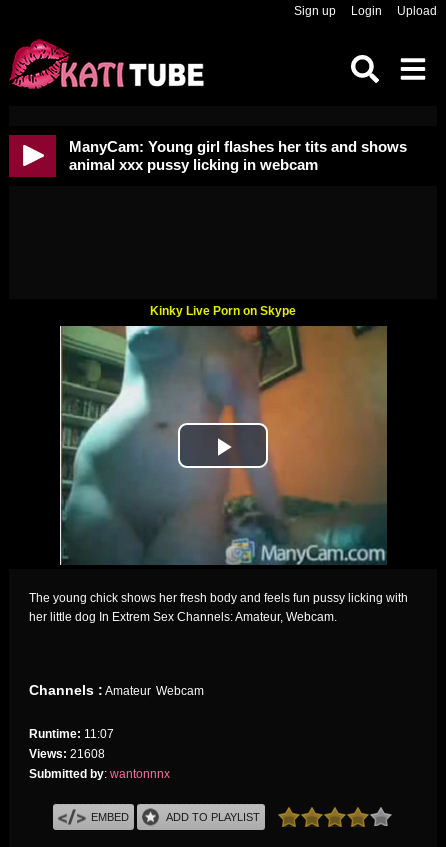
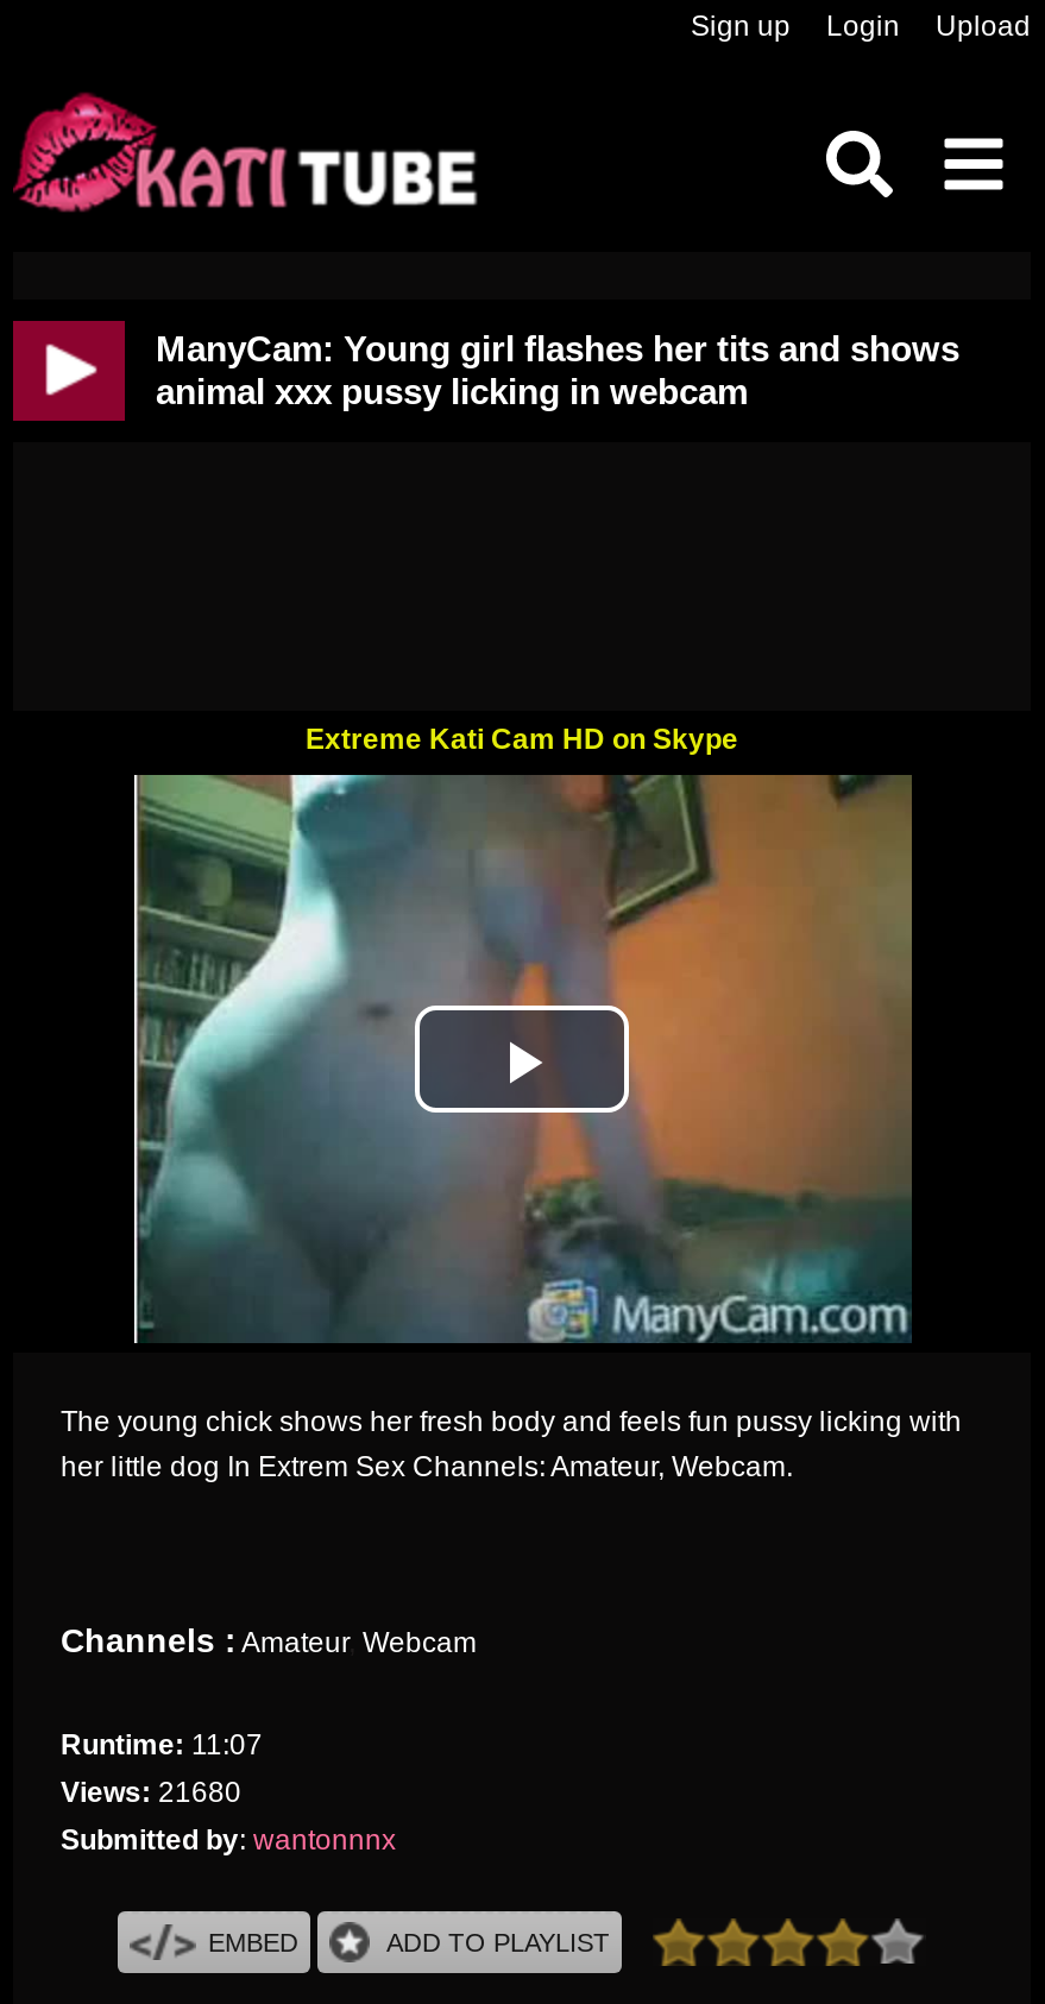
[150,304,296,318] Kinky Live Porn on Skype -> [306,723,738,756] Extreme Kati Cam HD on Skype
[29,746,105,760] Views: 21608 -> [61,1775,241,1808] Views: 21680

